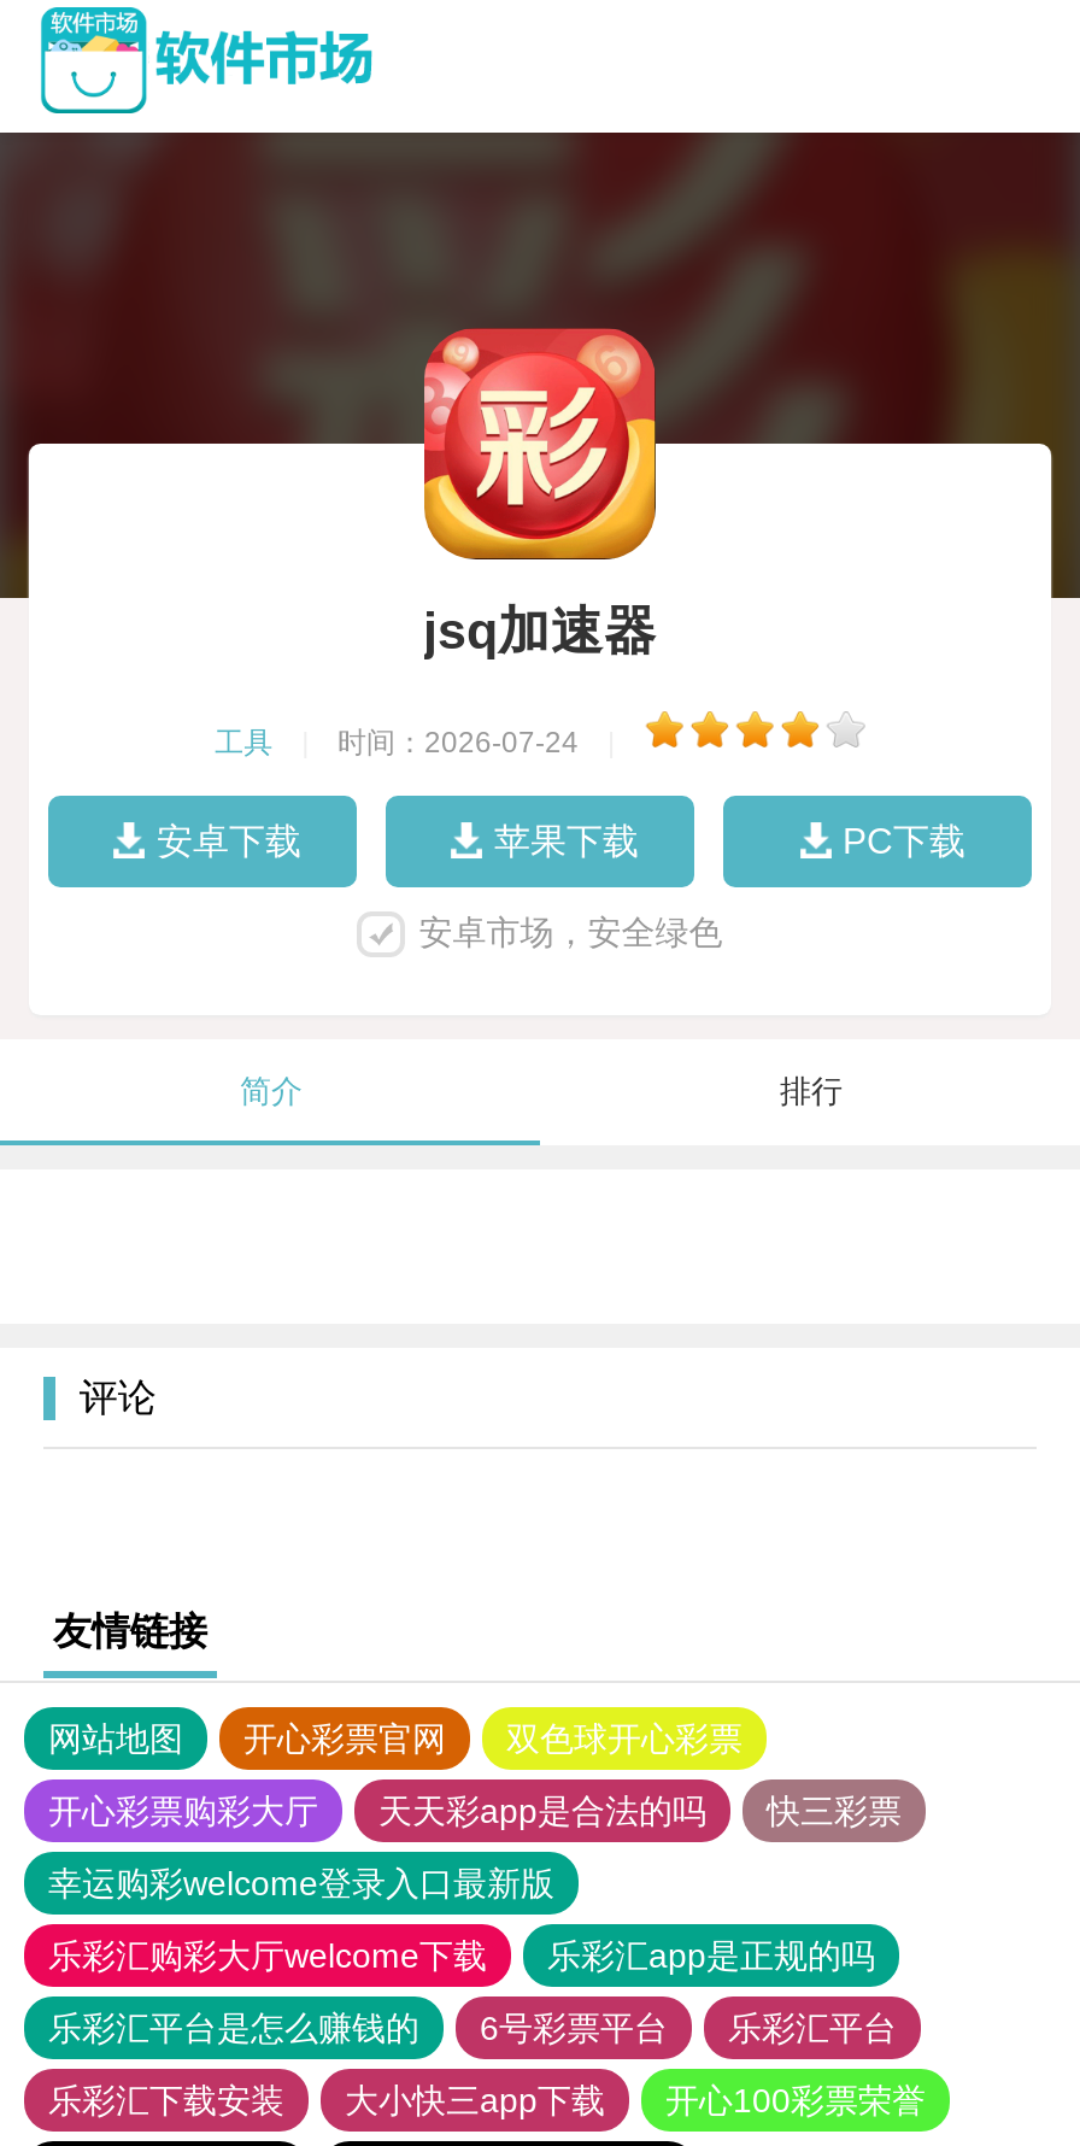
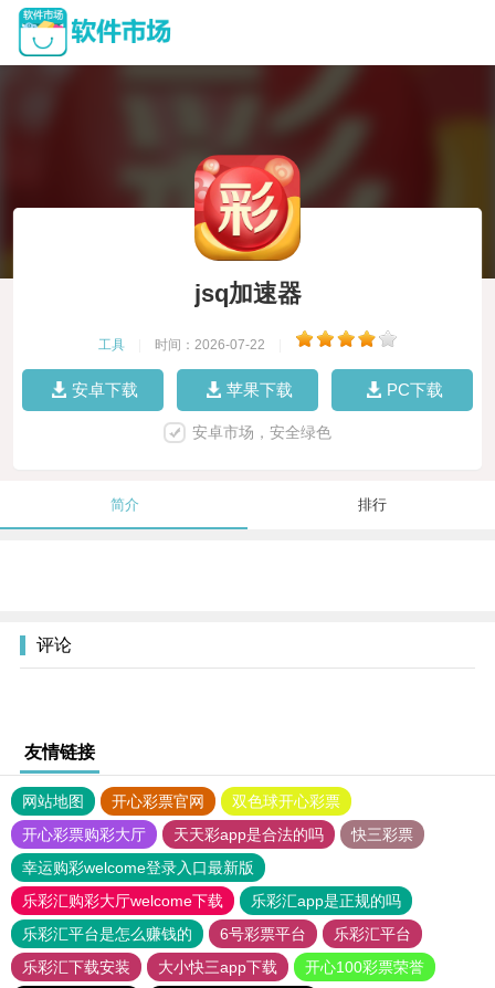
[337,726,579,759] 时间：2026-07-24 -> [155,337,265,352] 时间：2026-07-22

